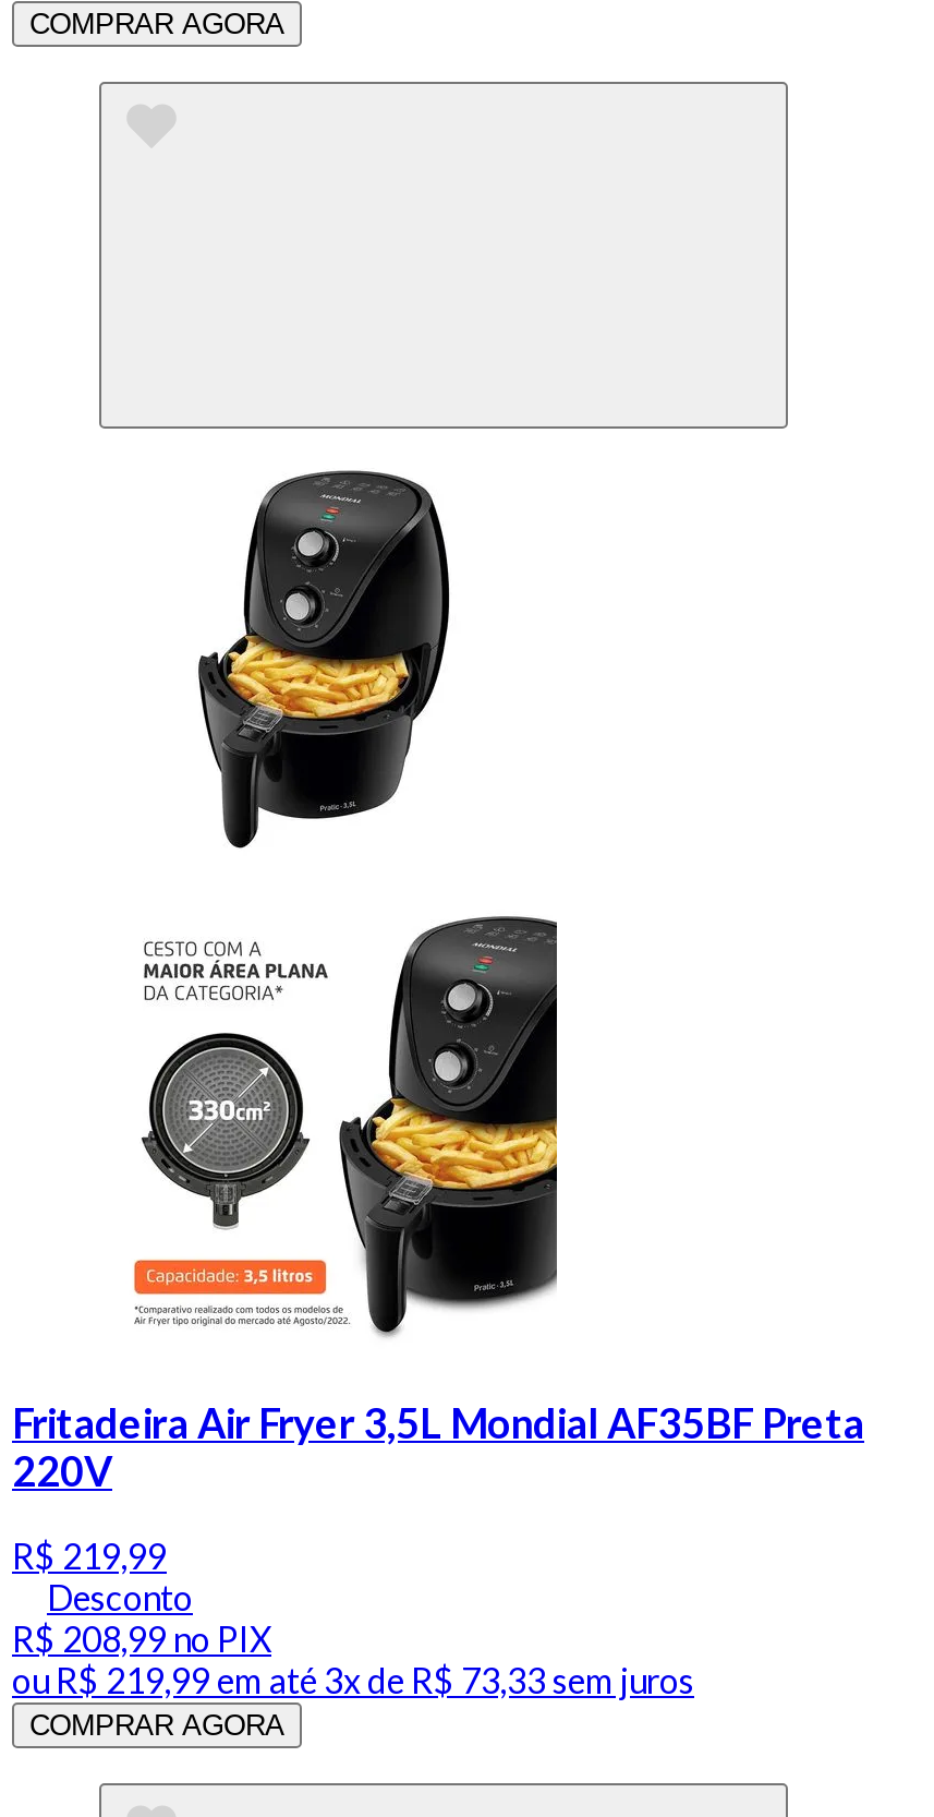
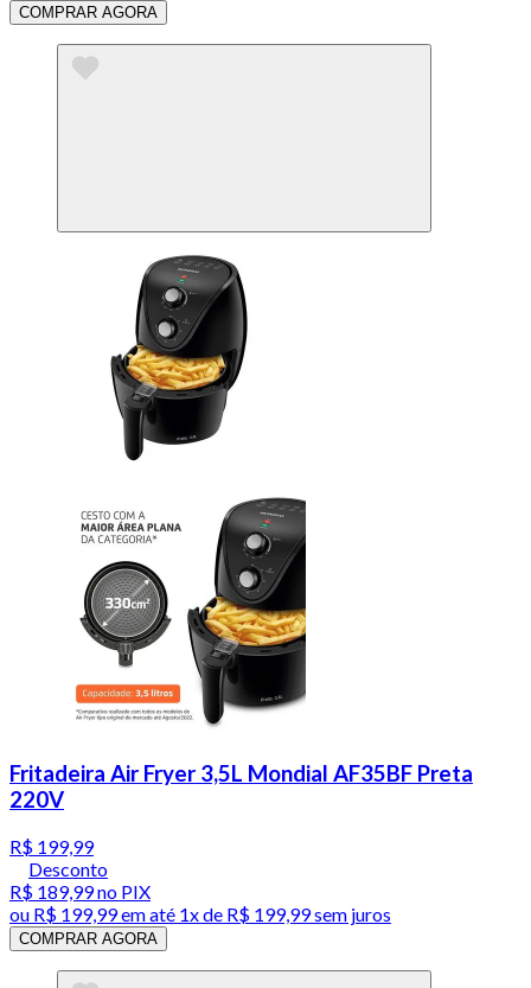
[12,1535,167,1577] R$ 219,99 -> [9,835,94,857] R$ 199,99
[12,1618,271,1660] R$ 208,99 no PIX -> [9,880,151,902] R$ 189,99 no PIX
[12,1660,694,1701] ou R$ 219,99 em até 3x de R$ 73,33 sem juros -> [9,902,391,925] ou R$ 199,99 em até 1x de R$ 199,99 sem juros

